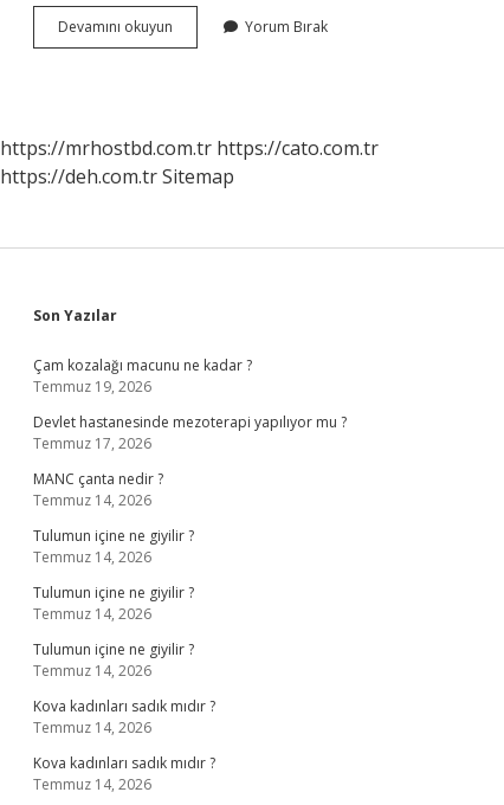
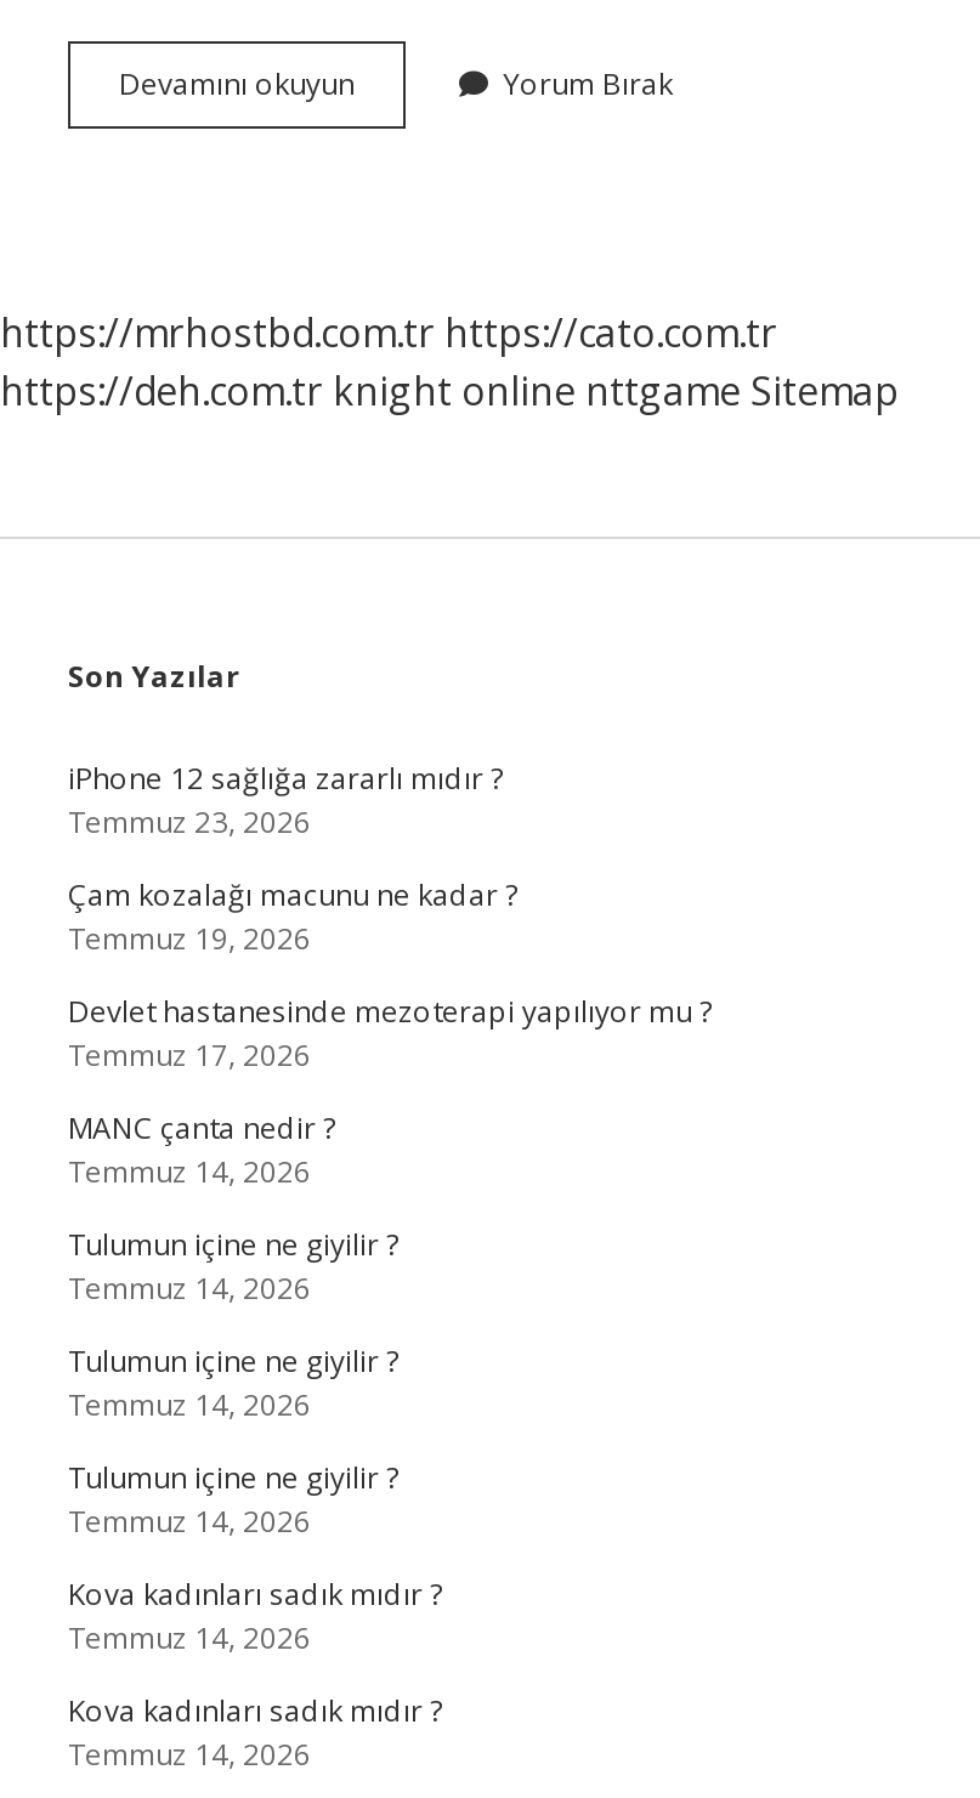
[0,163,234,189] https://deh.com.tr Sitemap -> [0,364,899,418] https://deh.com.tr knight online nttgame Sitemap
none -> [68,758,503,843] iPhone 12 sağlığa zararlı mıdır ? | Temmuz 23, 2026

